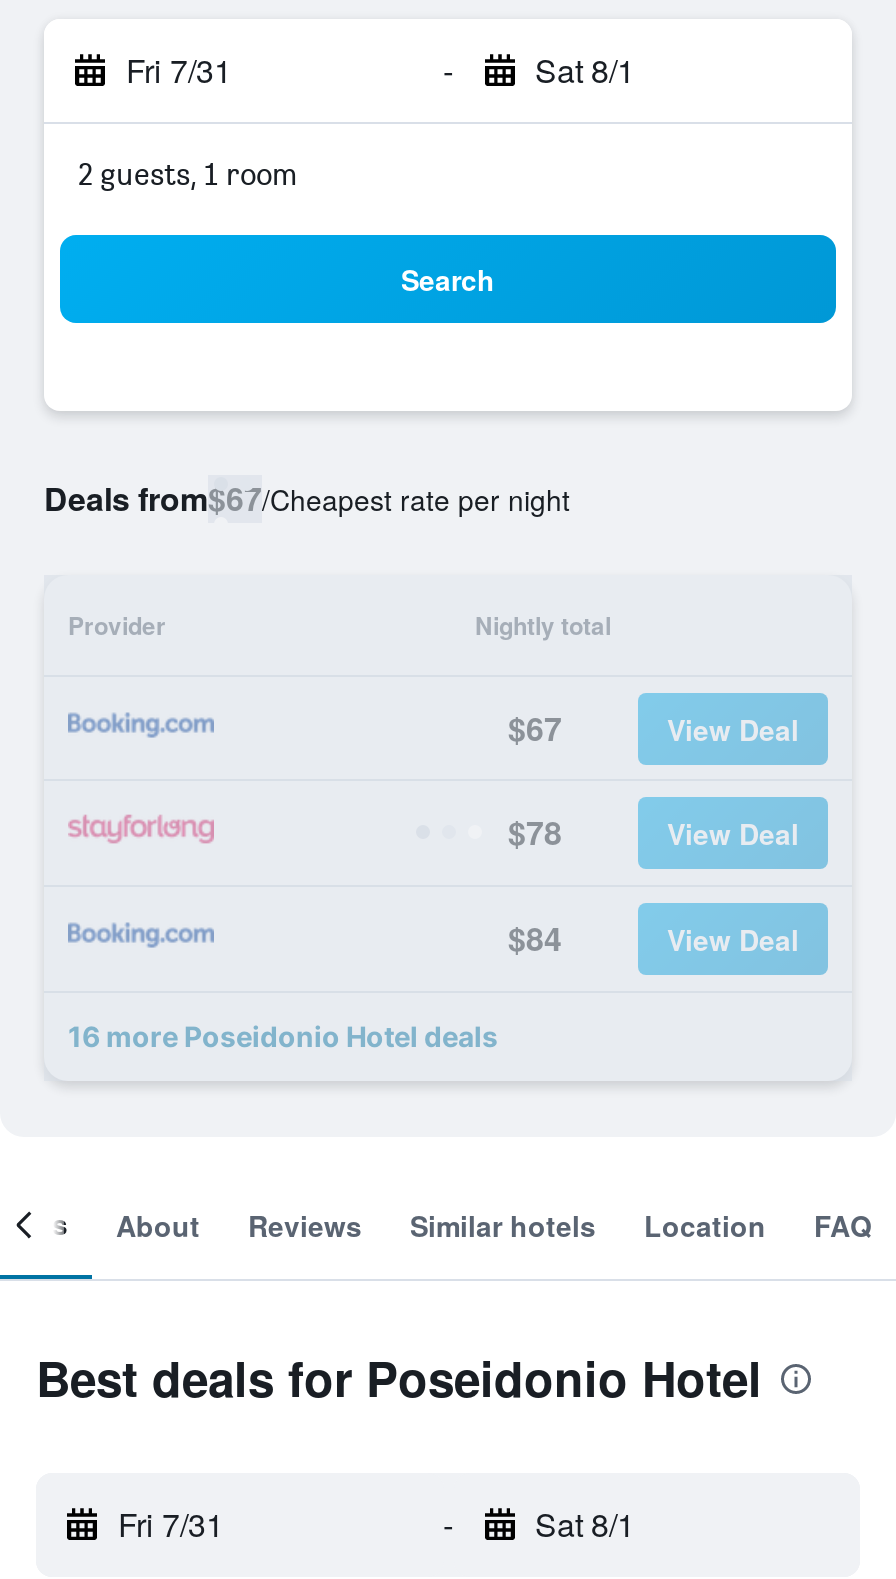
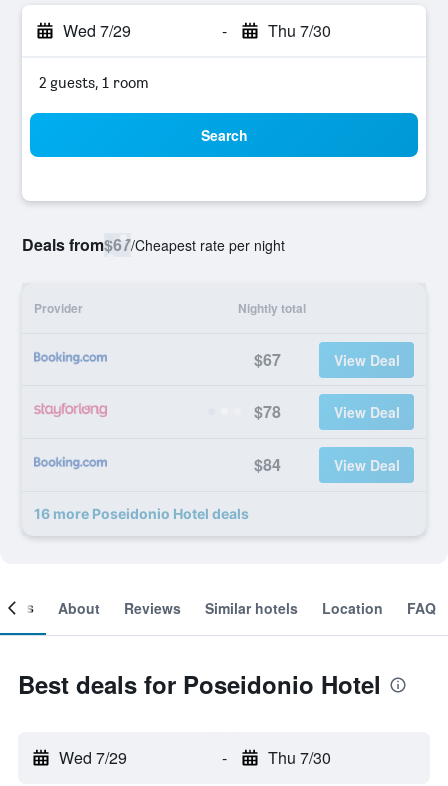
[126,47,232,93] Fri 7/31 -> [63,19,131,42] Wed 7/29
[535,47,635,93] Sat 8/1 -> [267,19,330,42] Thu 7/30
[118,1501,224,1547] Fri 7/31 -> [59,746,127,769] Wed 7/29
[535,1501,635,1547] Sat 8/1 -> [267,746,330,769] Thu 7/30

